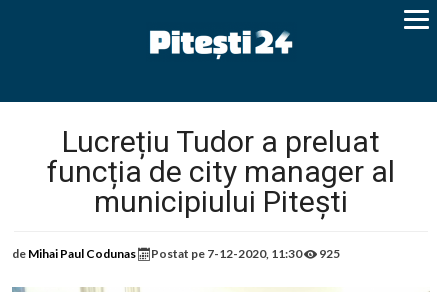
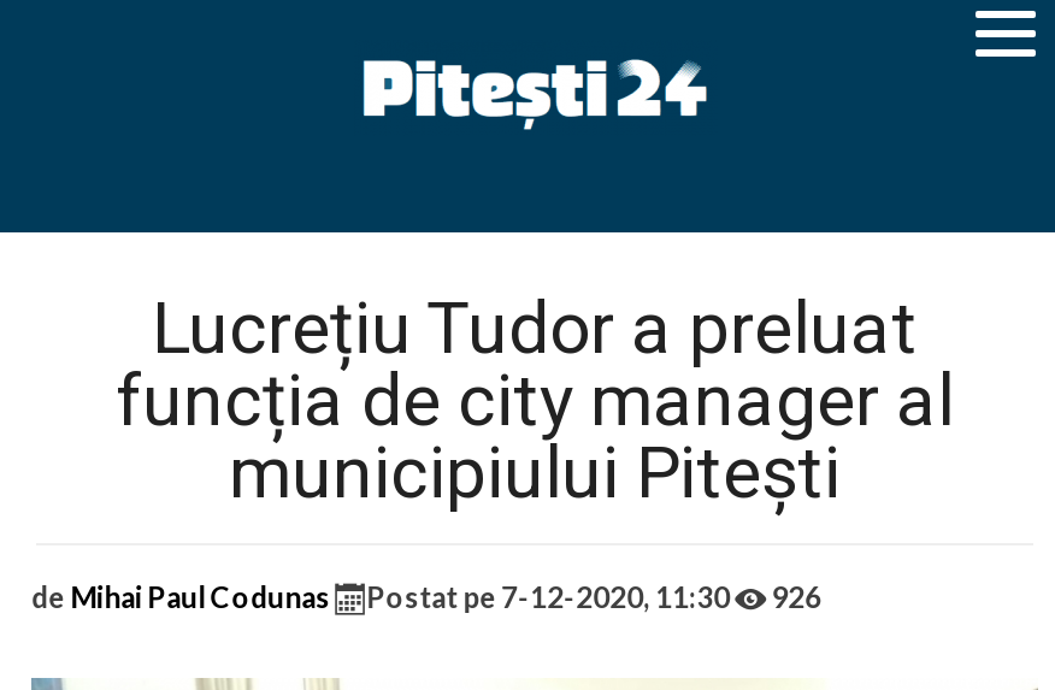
[12,246,340,261] de Mihai Paul Codunas Postat pe 7-12-2020, 11:30 925 -> [32,579,822,615] de Mihai Paul Codunas Postat pe 7-12-2020, 11:30 926

